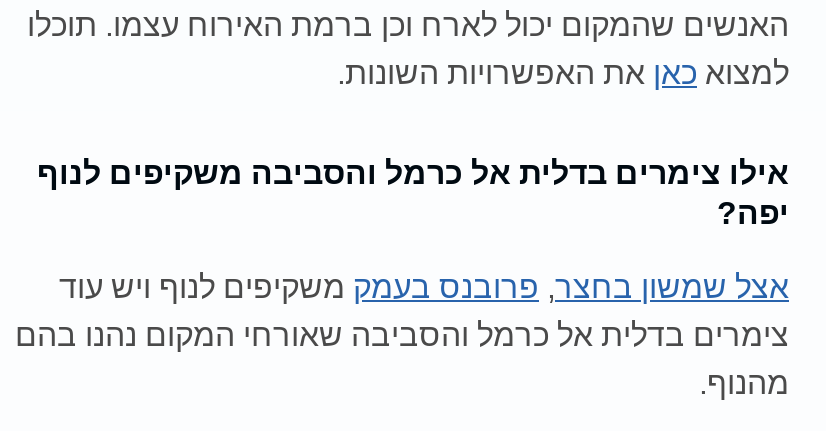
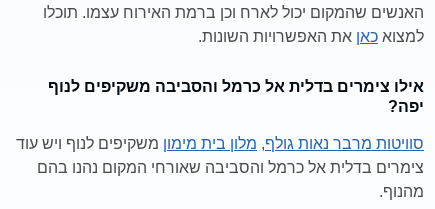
[59,270,789,304] אצל שמשון בחצר, פרובנס בעמק משקיפים לנוף ויש עוד -> [16,135,424,152] סוויטות מרבר נאות גולף, מלון בית מימון משקיפים לנוף ויש עוד

